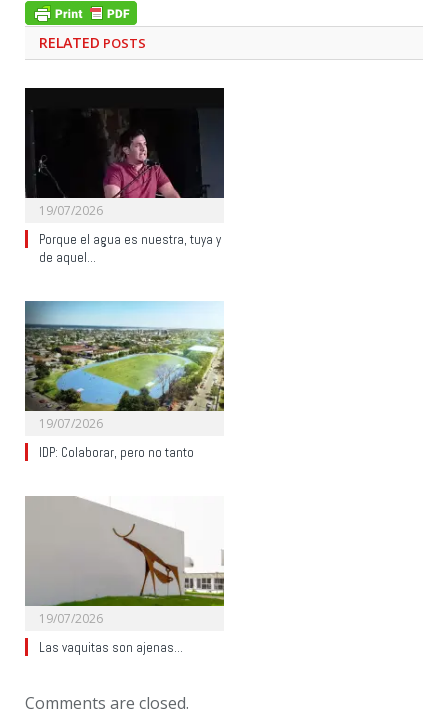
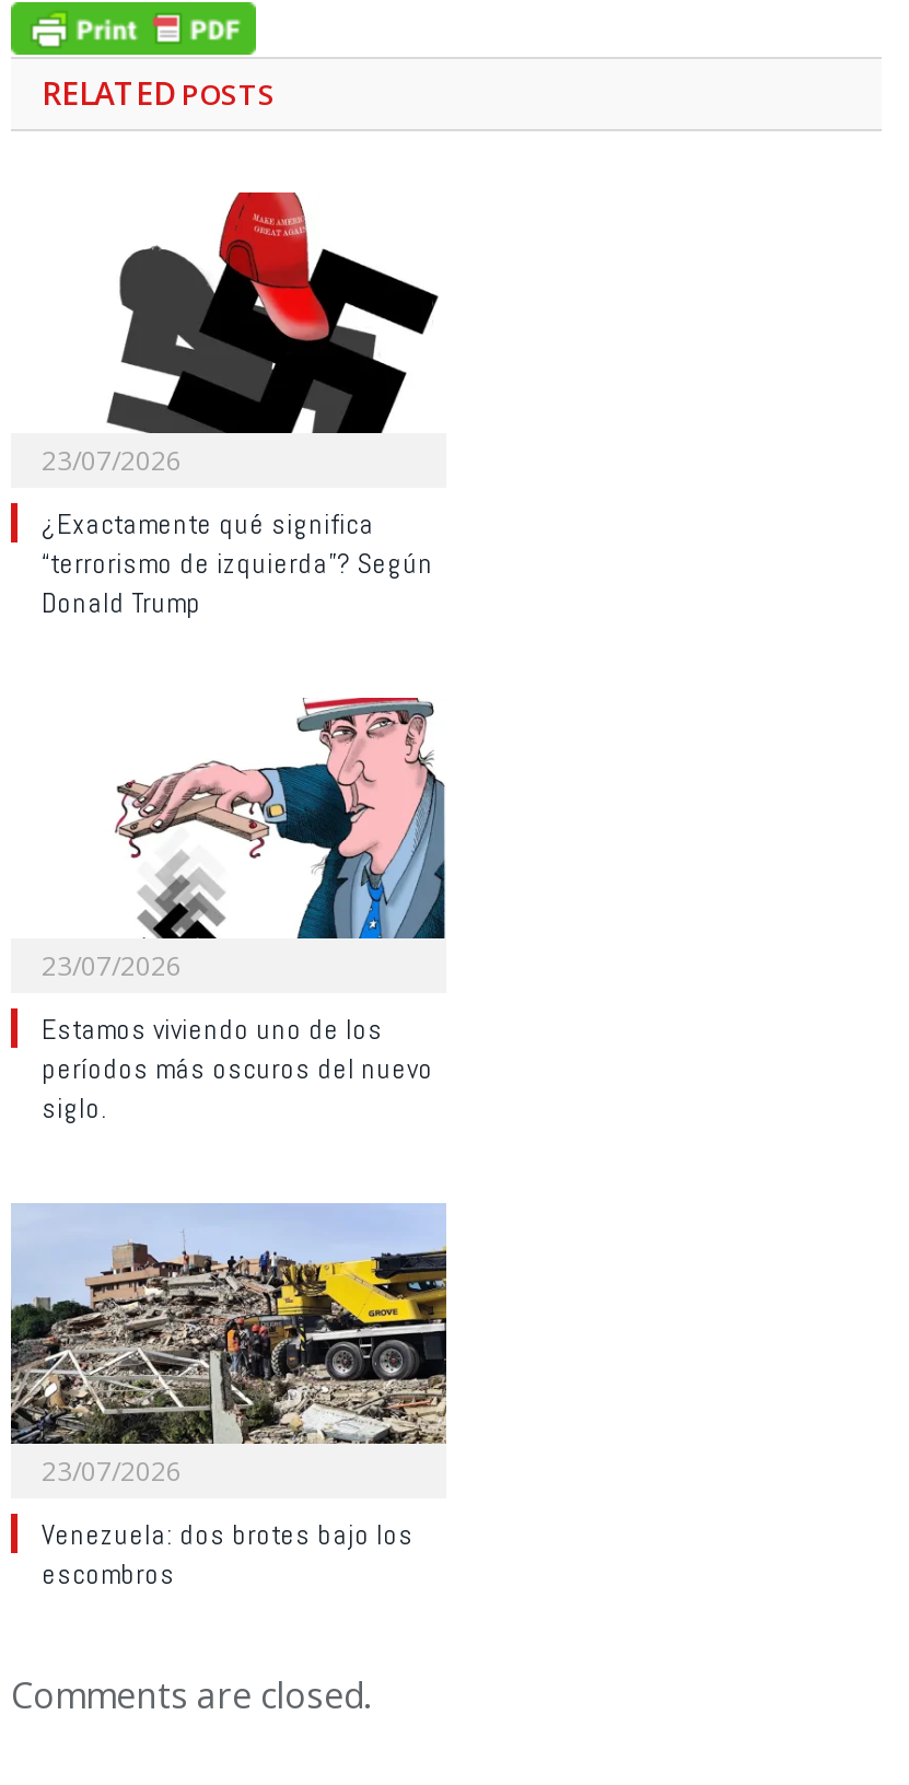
[24,87,225,219] [image] | 19/07/2026 -> [11,190,446,479] [image] | 23/07/2026
[39,231,221,266] Porque el agua es nuestra, tuya y | de aquel… -> [42,505,433,621] ¿Exactamente qué significa | “terrorismo de izquierda”? Según | Donald Trump
[24,300,225,432] [image] | 19/07/2026 -> [11,715,446,984] [image] | 23/07/2026
[39,444,194,461] IDP: Colaborar, pero no tanto -> [42,1011,433,1127] Estamos viviendo uno de los | períodos más oscuros del nuevo | siglo.
[26,505,224,627] [image] | 19/07/2026 -> [11,1203,448,1490] [image] | 23/07/2026
[39,639,183,656] Las vaquitas son ajenas… -> [42,1516,413,1593] Venezuela: dos brotes bajo los | escombros

